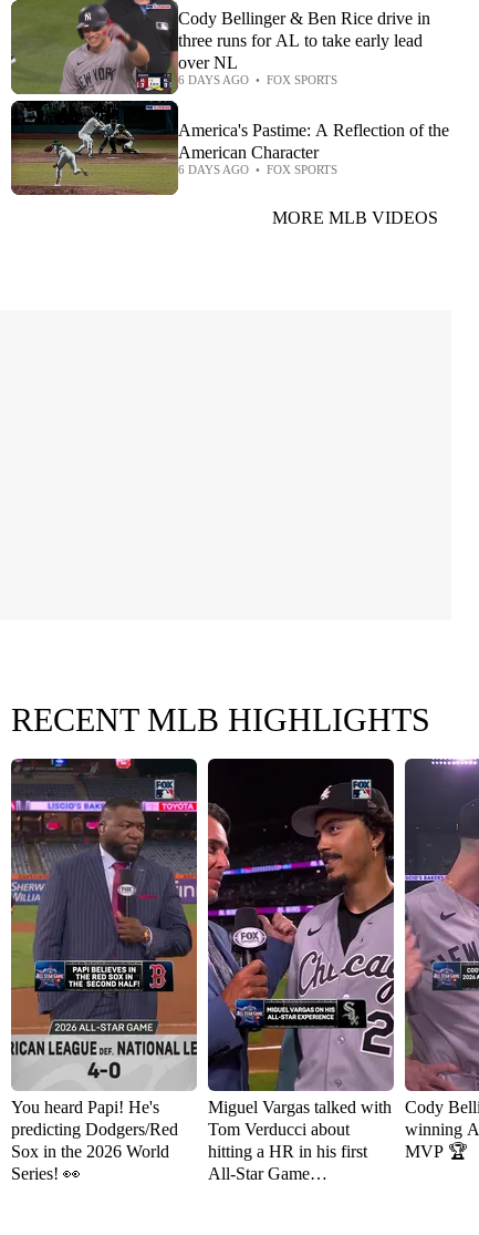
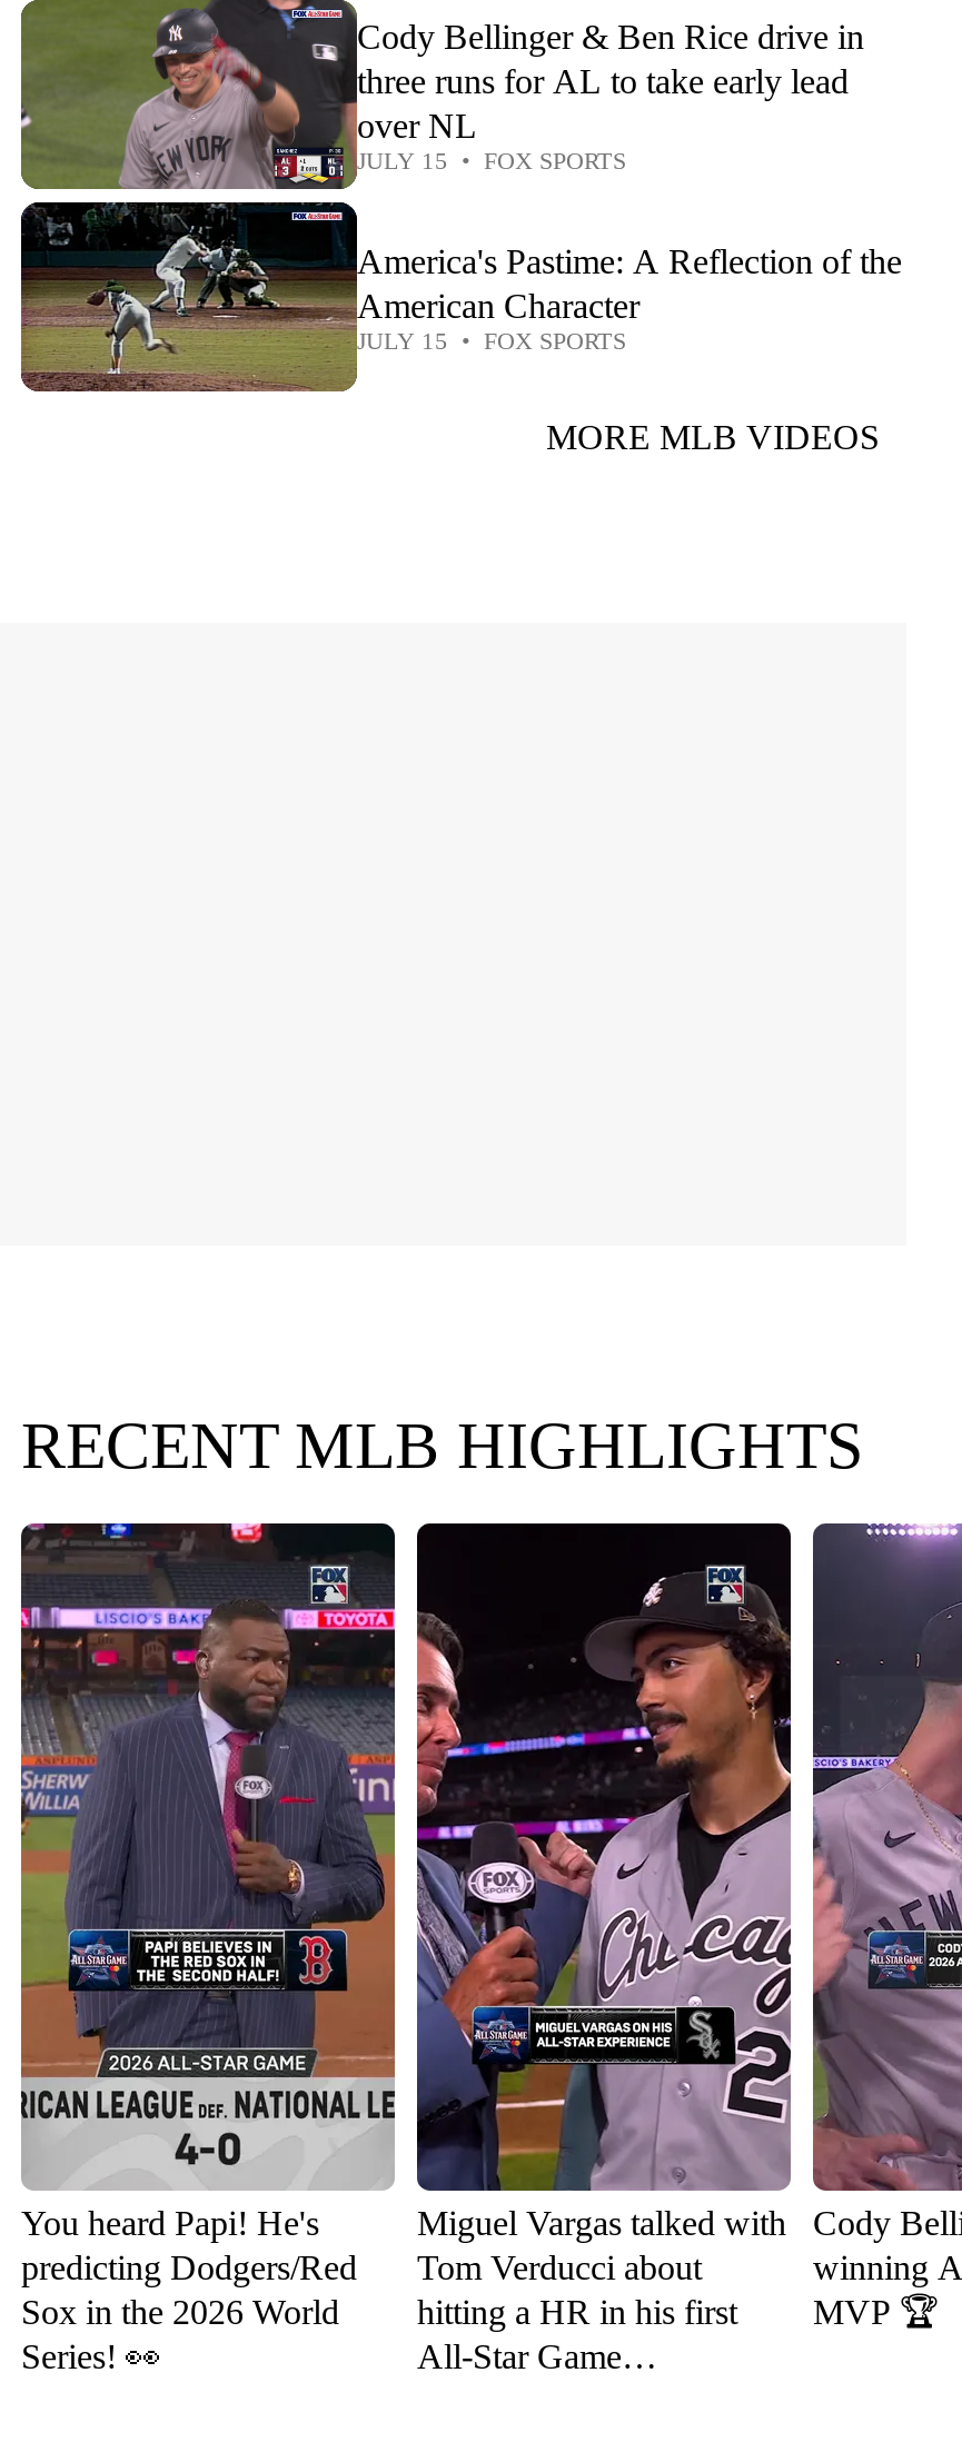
[178,73,337,86] 6 DAYS AGO • FOX SPORTS -> [357,146,626,173] JULY 15 • FOX SPORTS
[178,163,337,176] 6 DAYS AGO • FOX SPORTS -> [357,326,626,353] JULY 15 • FOX SPORTS

